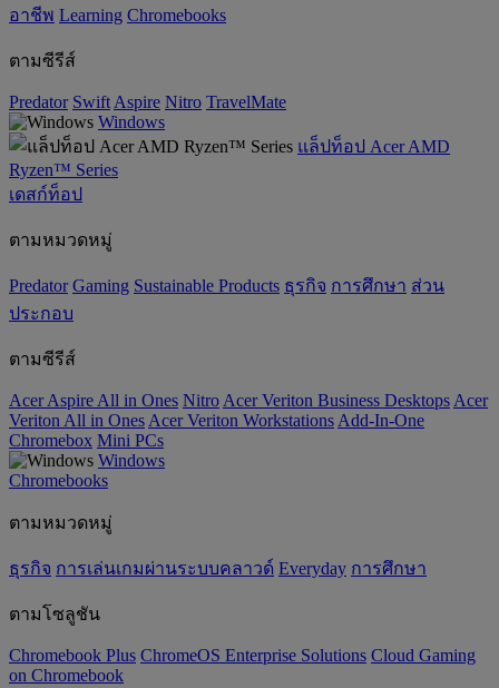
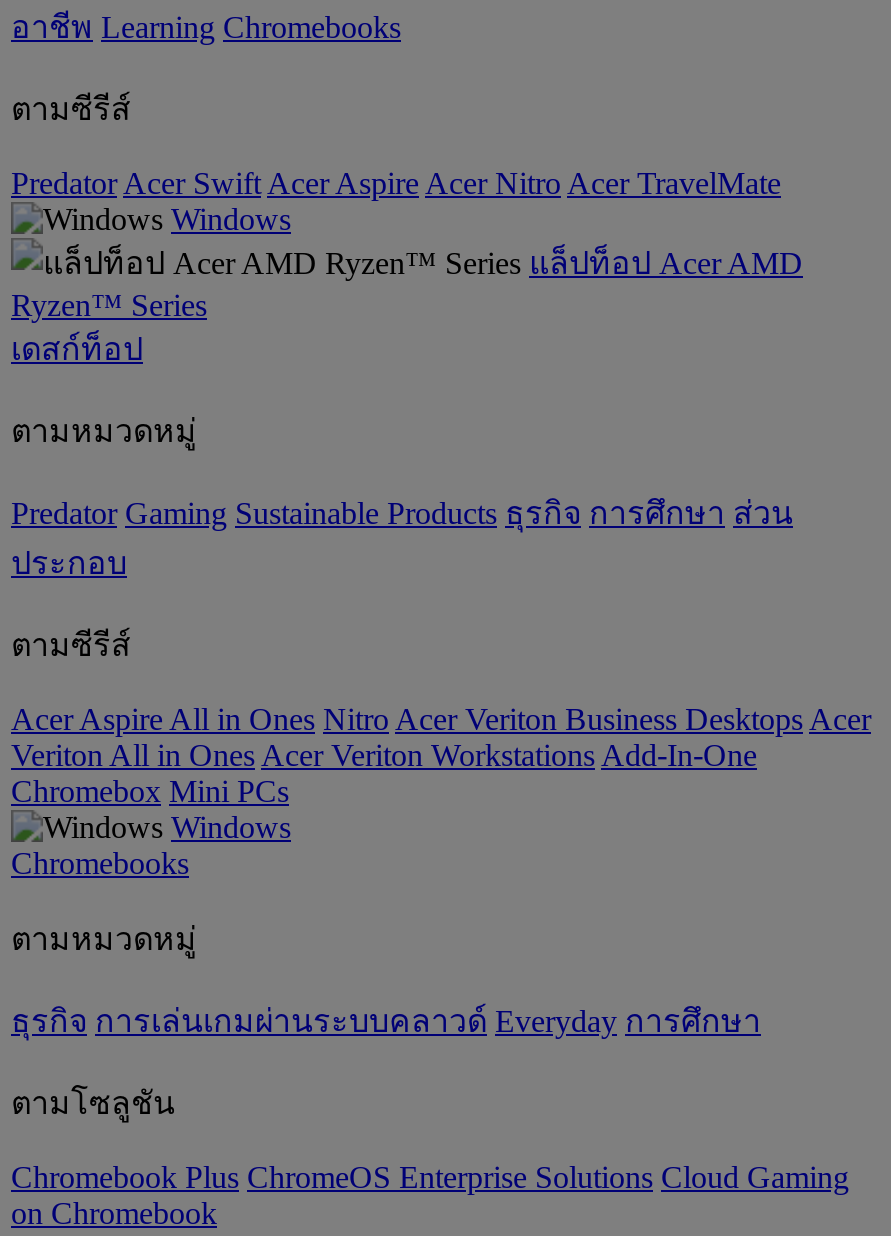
[9,92,286,111] Predator Swift Aspire Nitro TravelMate -> [11,166,781,200] Predator Acer Swift Acer Aspire Acer Nitro Acer TravelMate

